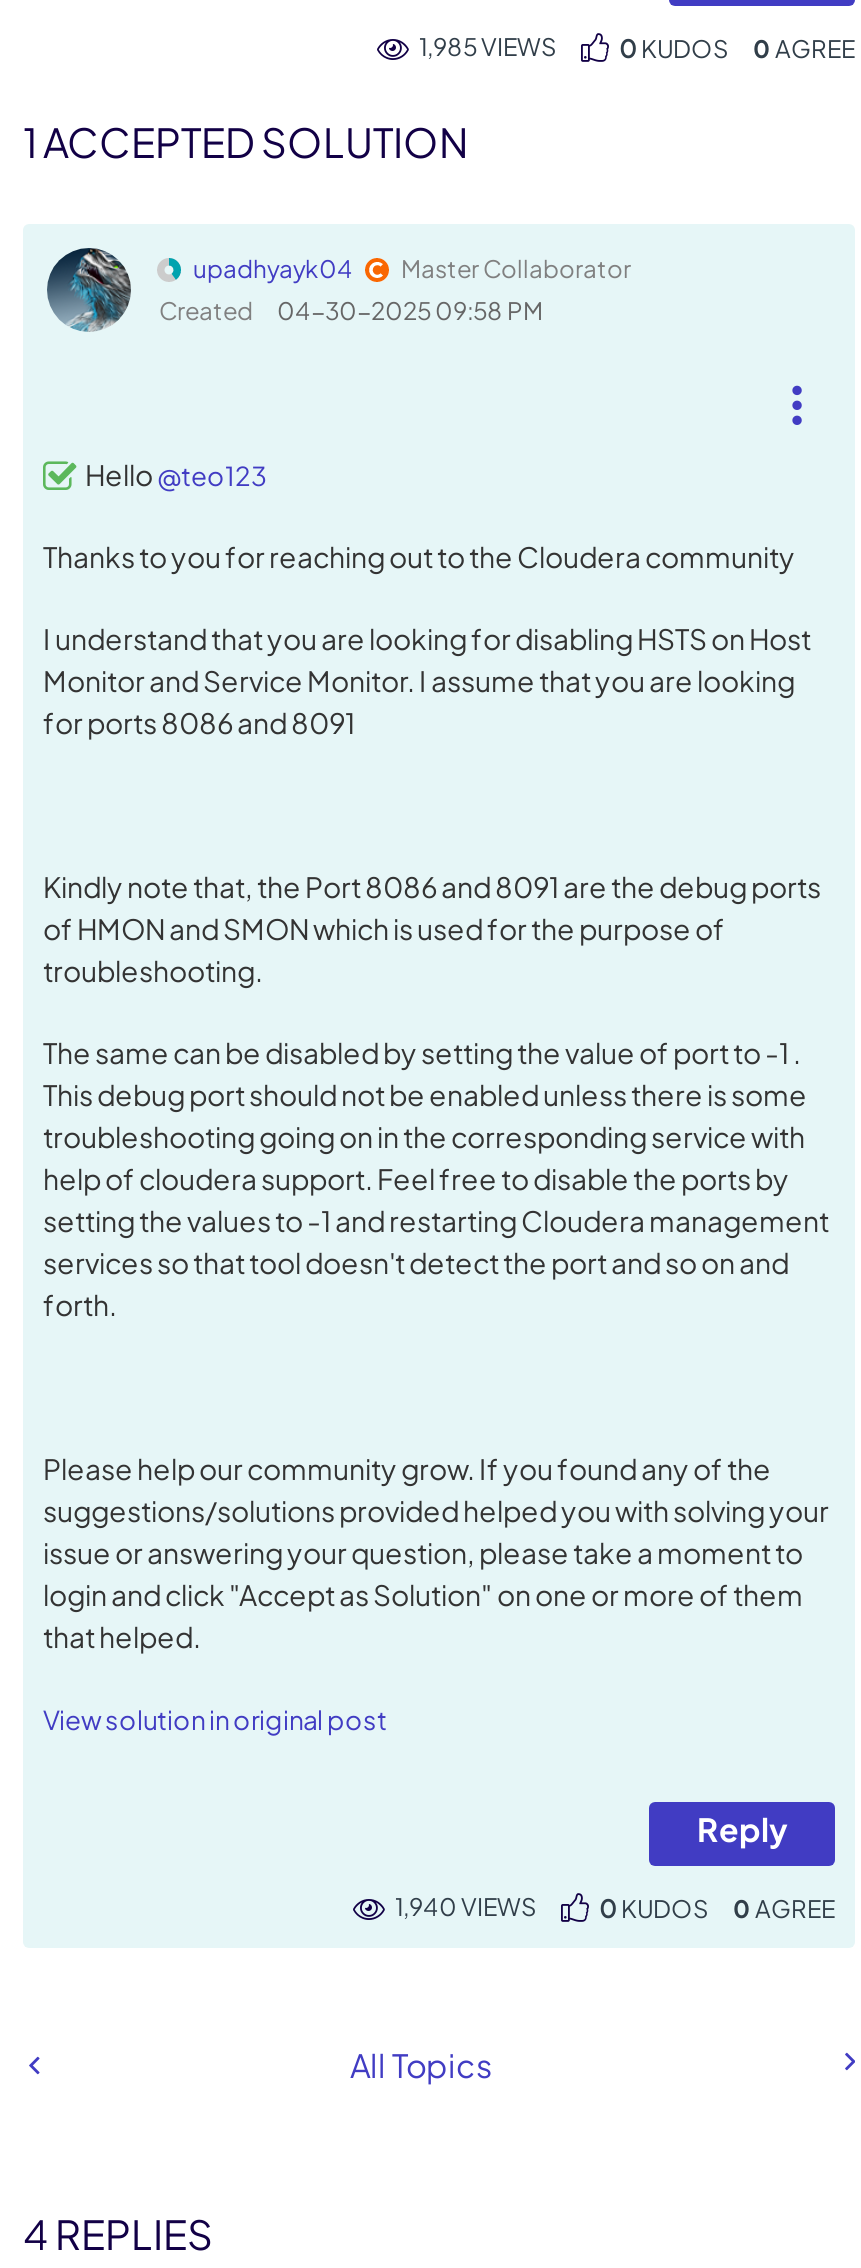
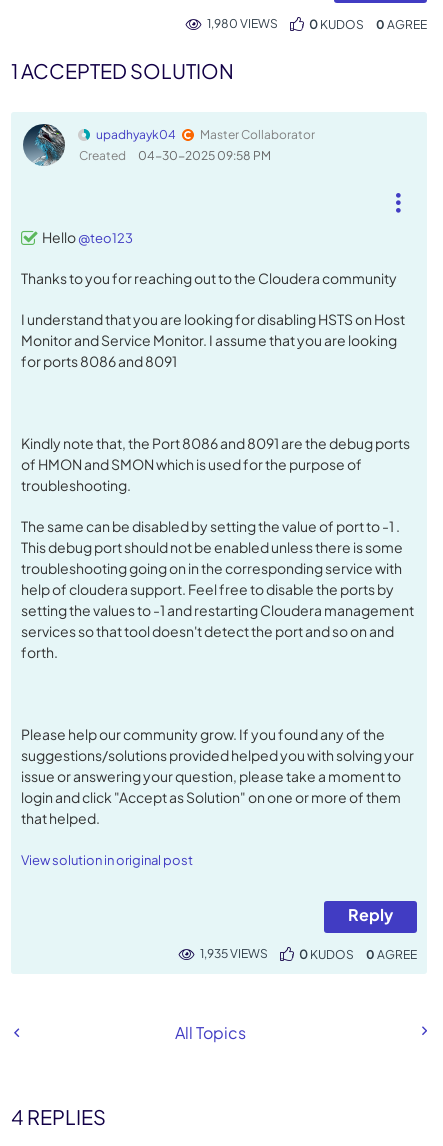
[419,32,557,62] 1,985 VIEWS -> [207,16,278,31] 1,980 VIEWS
[395,1892,537,1922] 1,940 VIEWS -> [200,946,268,961] 1,935 VIEWS

